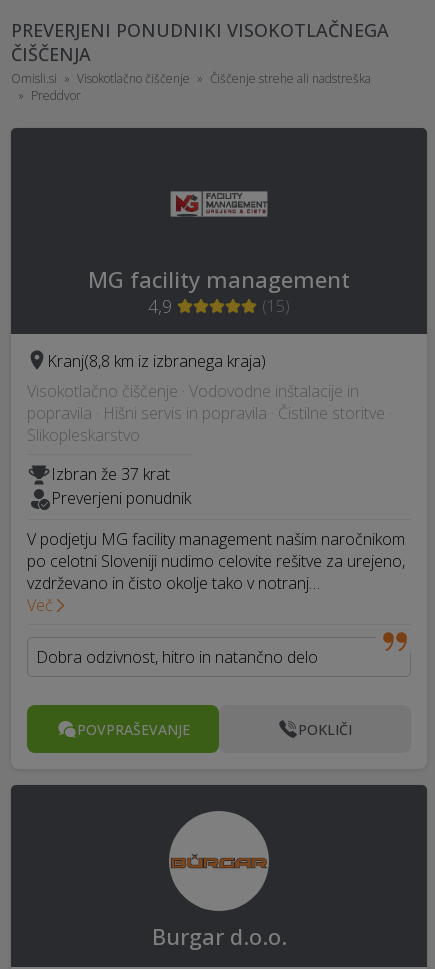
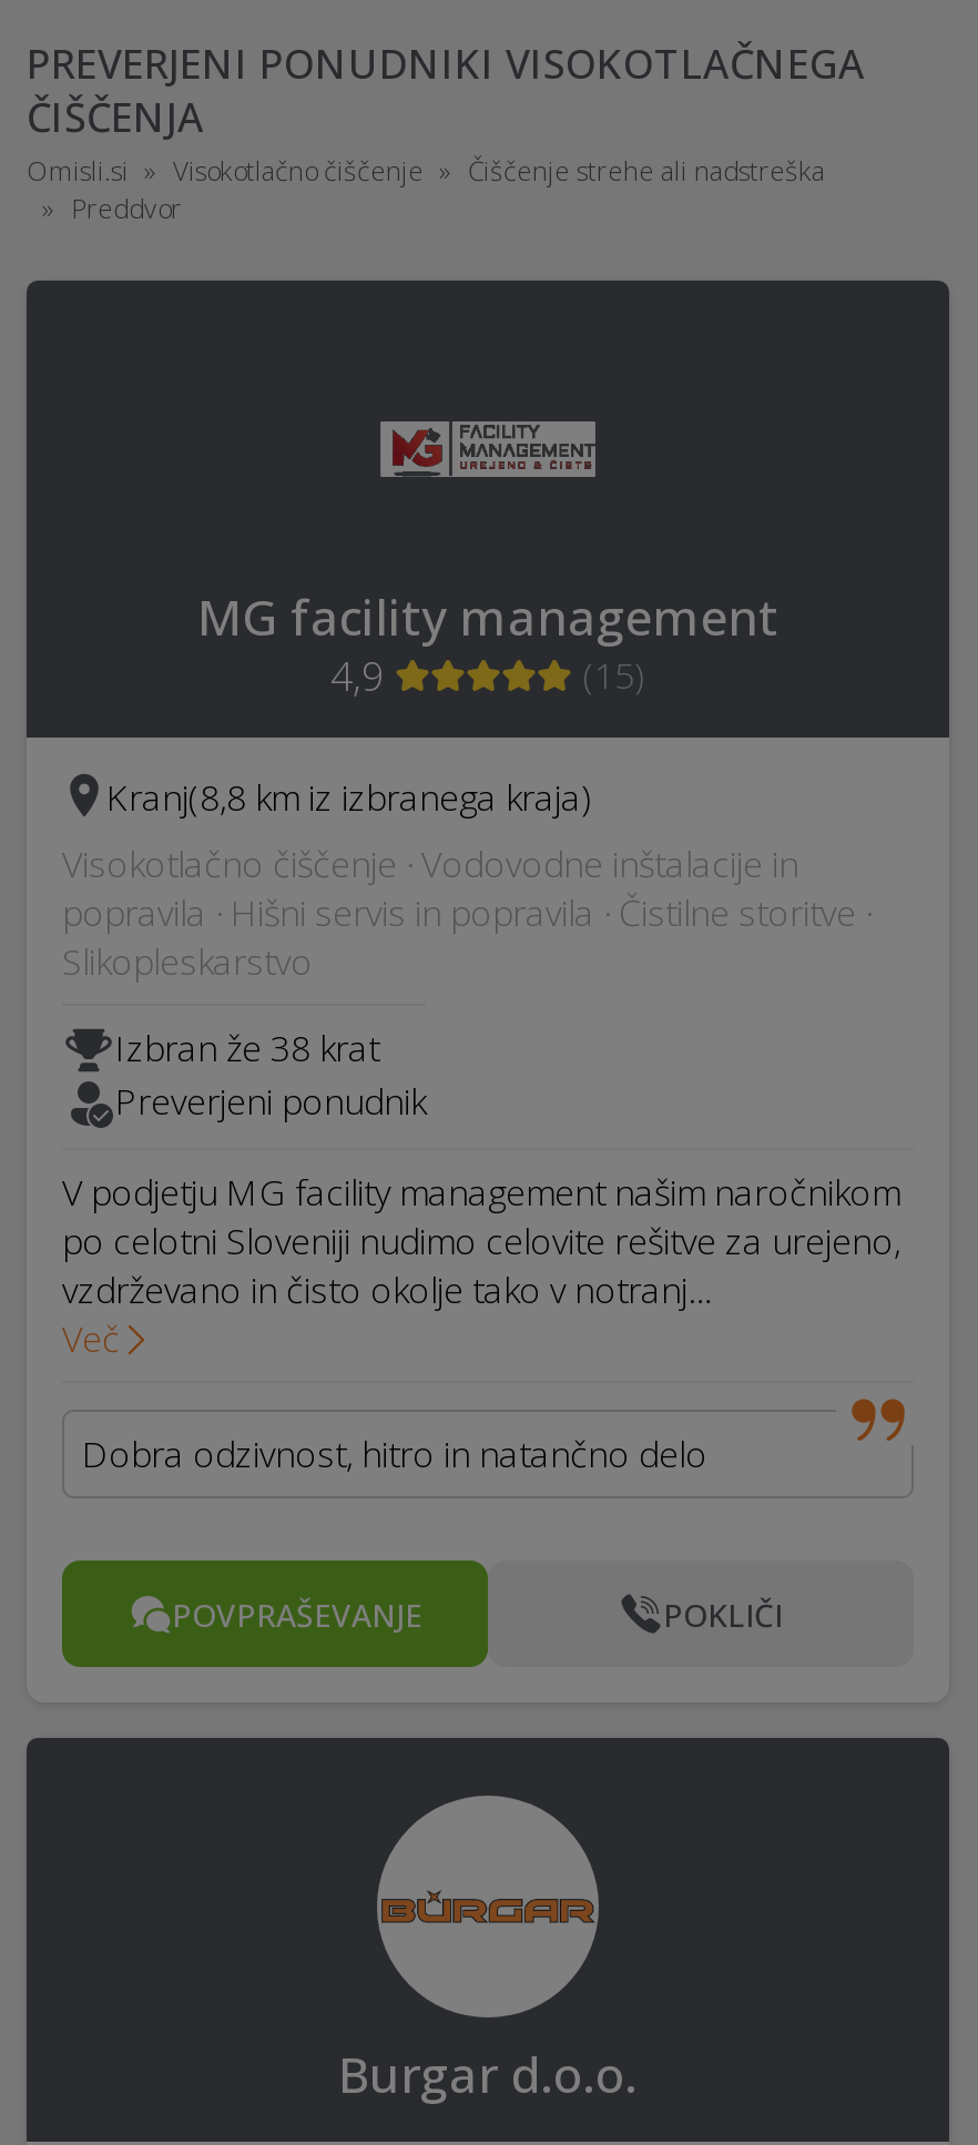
[51,463,170,485] Izbran že 37 krat -> [115,1025,379,1073] Izbran že 38 krat

